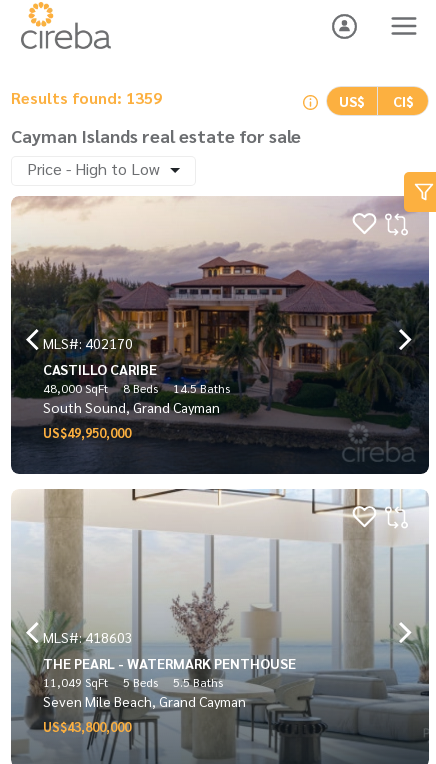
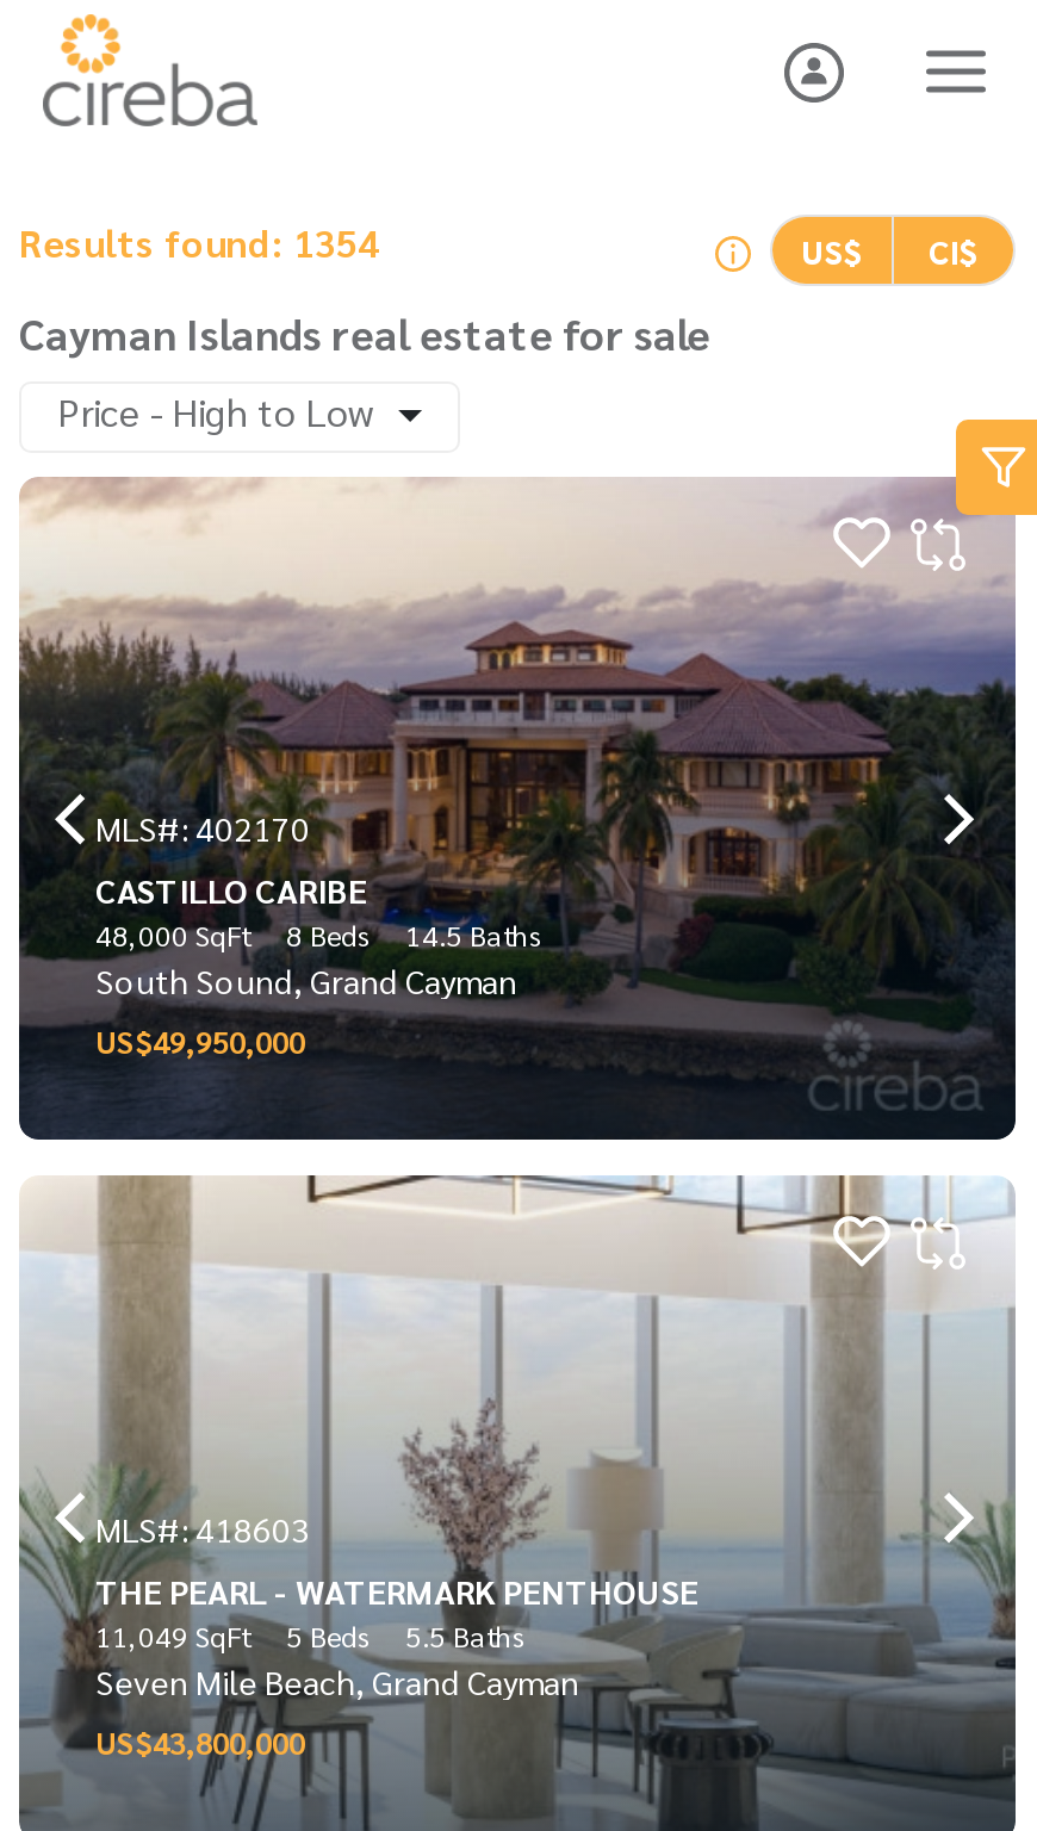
[11,87,162,108] Results found: 1359 -> [19,218,379,268] Results found: 1354

